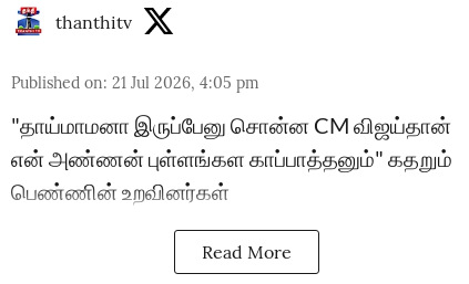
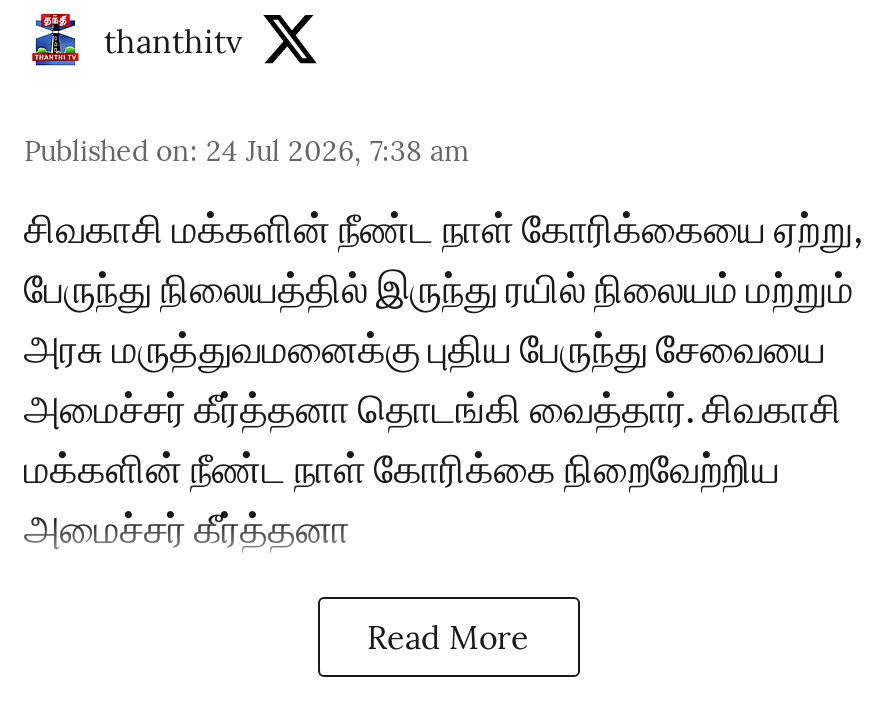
[11,73,259,93] Published on: 21 Jul 2026, 4:05 pm -> [24,133,470,169] Published on: 24 Jul 2026, 7:38 am
[11,112,452,204] "தாய்மாமனா இருப்பேனு சொன்ன CM விஜய்தான் | என் அண்ணன் புள்ளங்கள காப்பாத்தனும்" கதறும் | பெண்ணின் உறவினர்கள் -> [24,203,862,551] சிவகாசி மக்களின் நீண்ட நாள் கோரிக்கையை ஏற்று, | பேருந்து நிலையத்தில் இருந்து ரயில் நிலையம் மற்றும் | அரசு மருத்துவமனைக்கு புதிய பேருந்து சேவையை | அமைச்சர் கீர்த்தனா தொடங்கி வைத்தார். சிவகாசி | மக்களின் நீண்ட நாள் கோரிக்கை நிறைவேற்றிய | அமைச்சர் கீர்த்தனா

